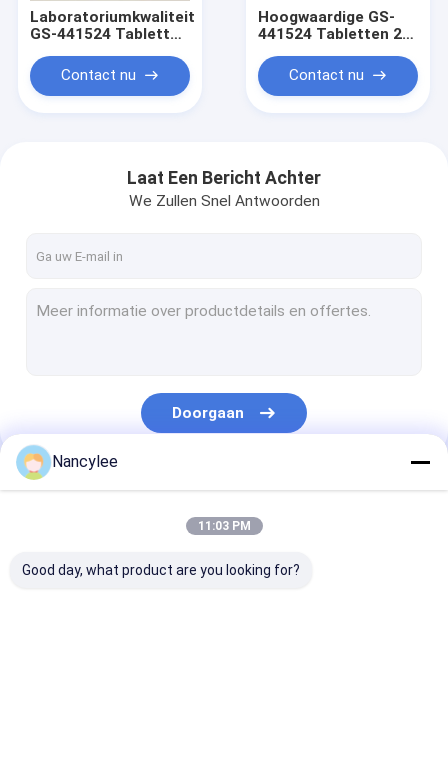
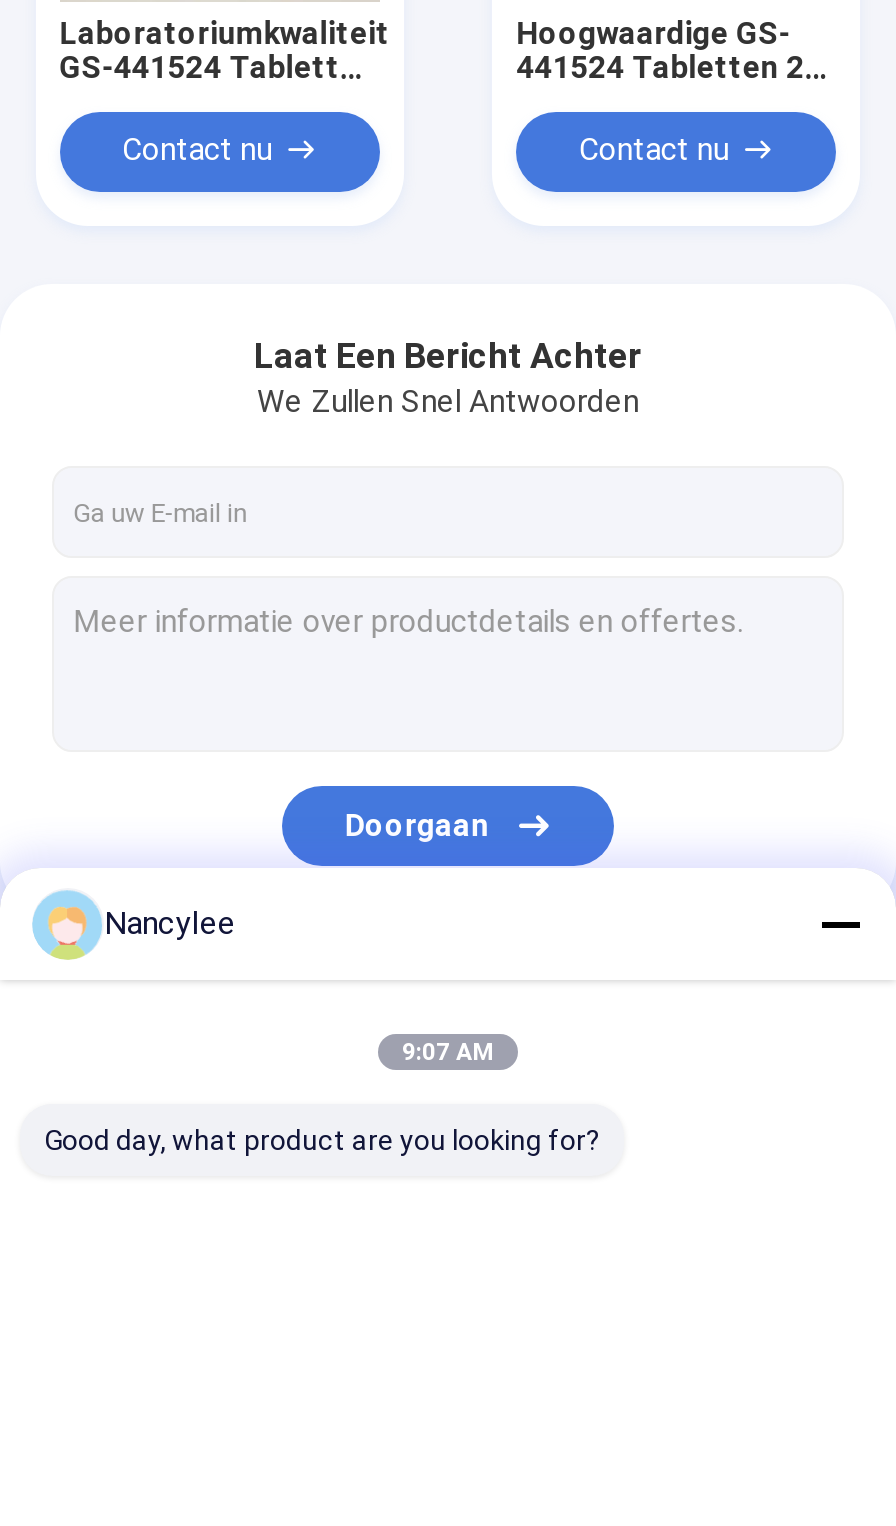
[197,519,250,533] 11:03 PM -> [402,1038,494,1066] 9:07 AM

